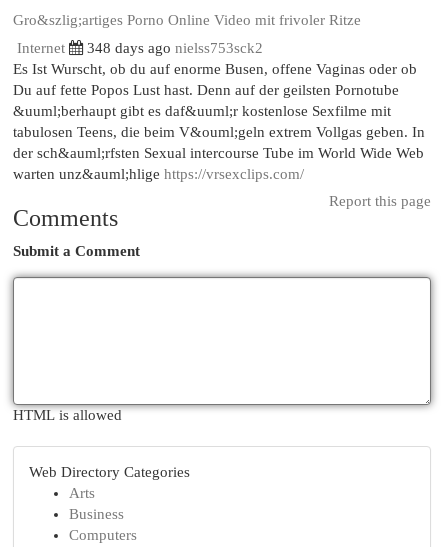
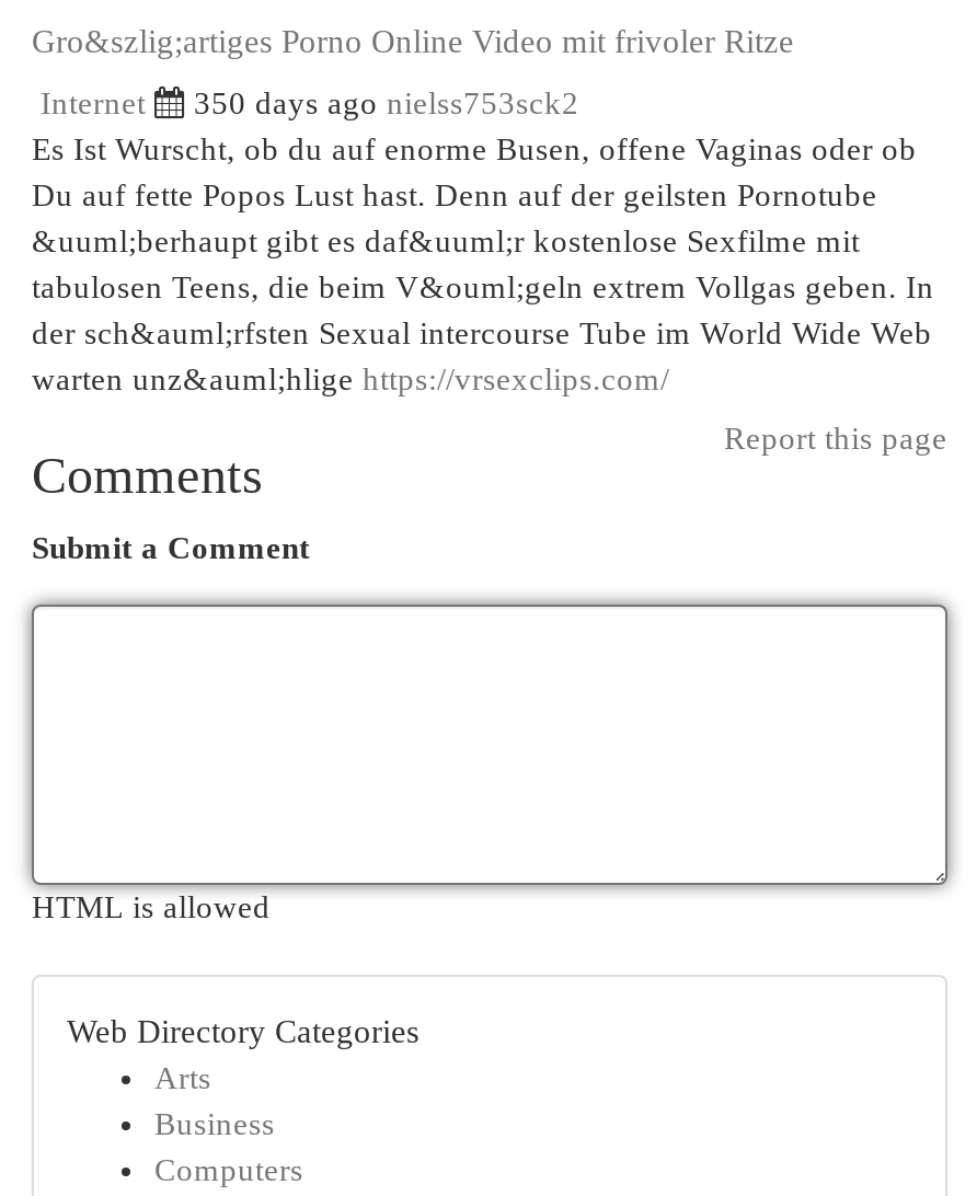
[87,40,263,56] 348 days ago nielss753sck2 -> [194,85,579,120] 350 days ago nielss753sck2

